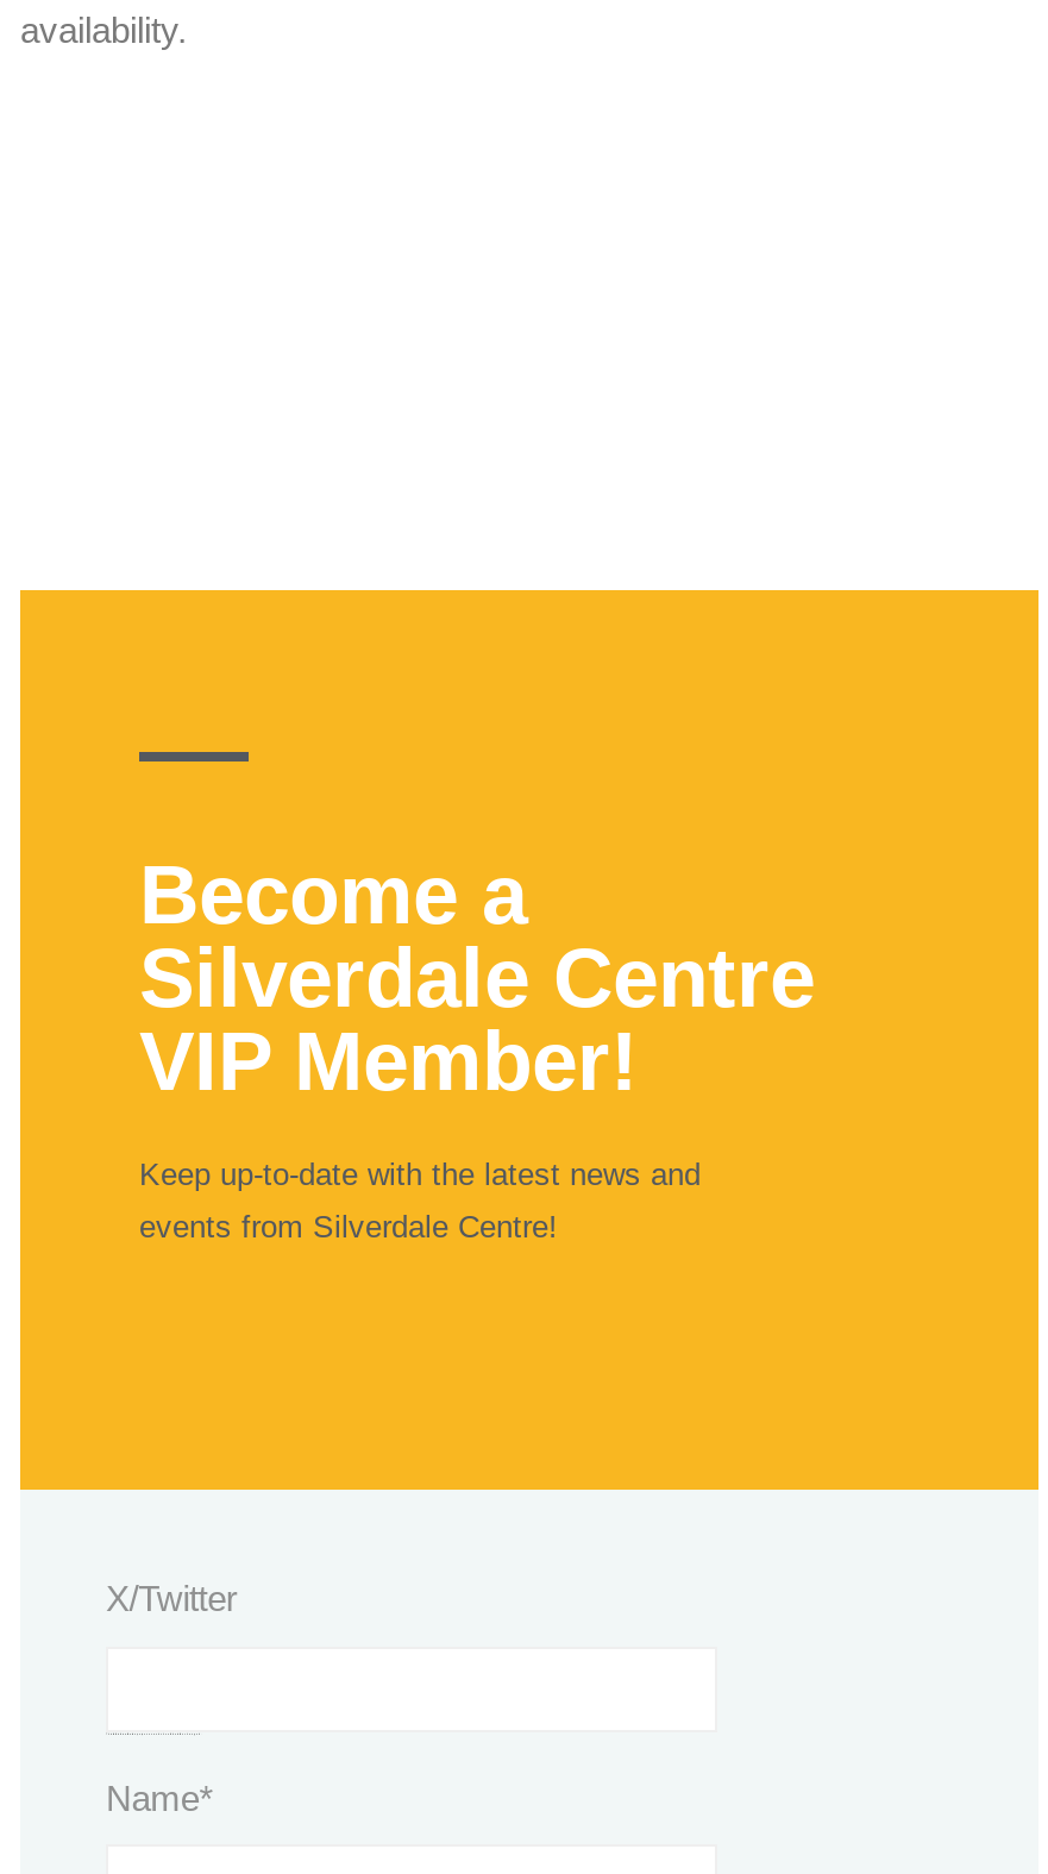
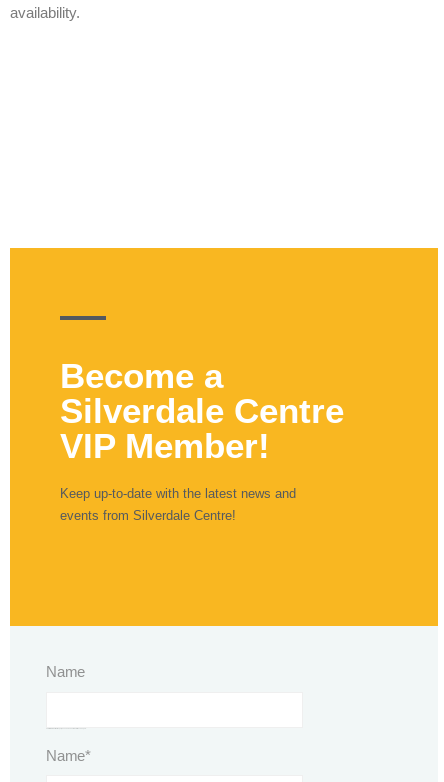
[106,1578,237,1618] X/Twitter -> [46,663,85,680] Name

